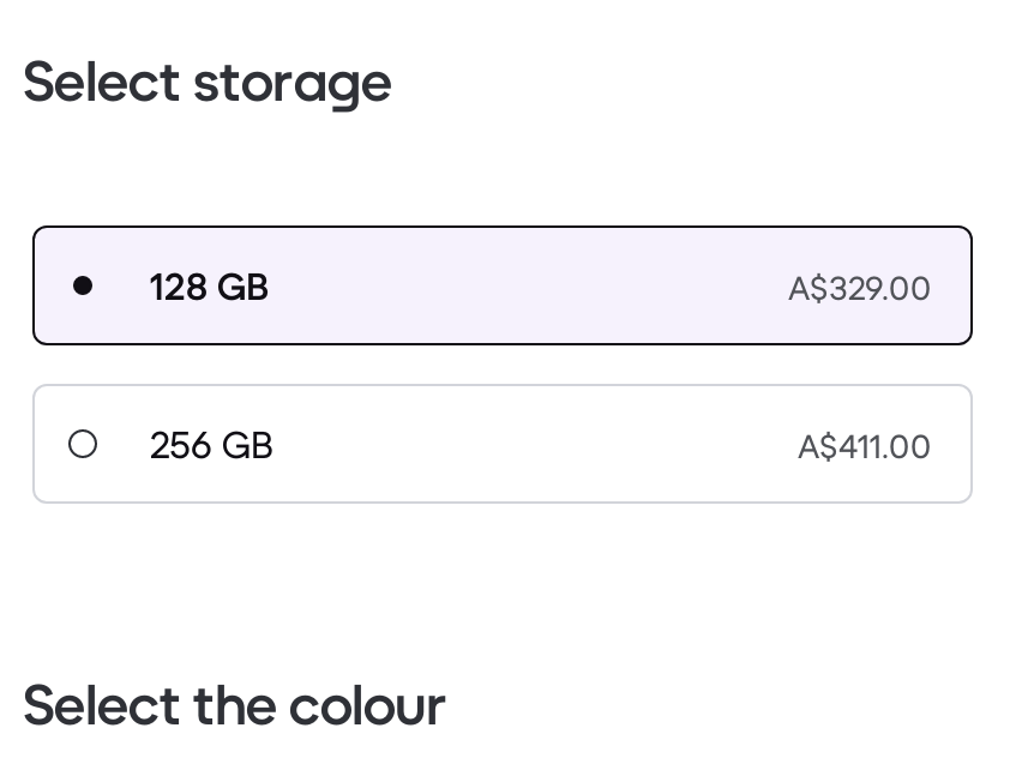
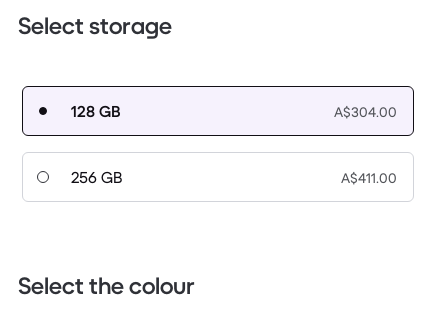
[788,267,932,310] A$329.00 -> [334,103,397,121] A$304.00

